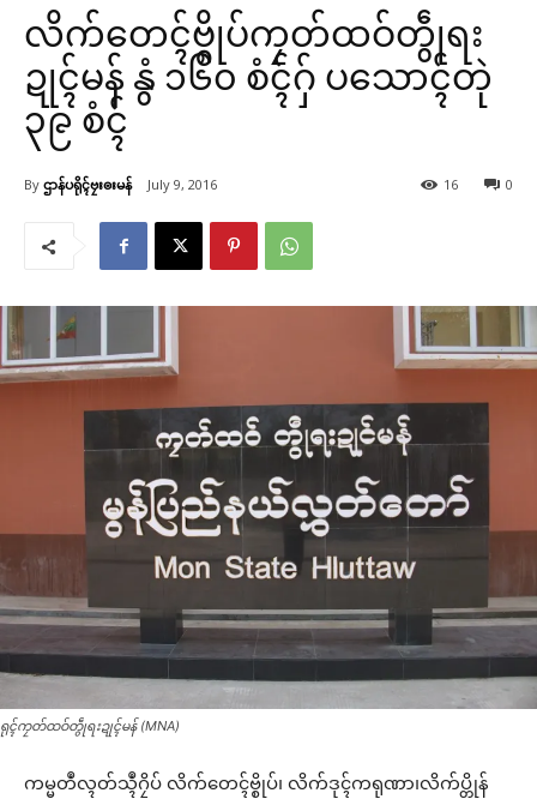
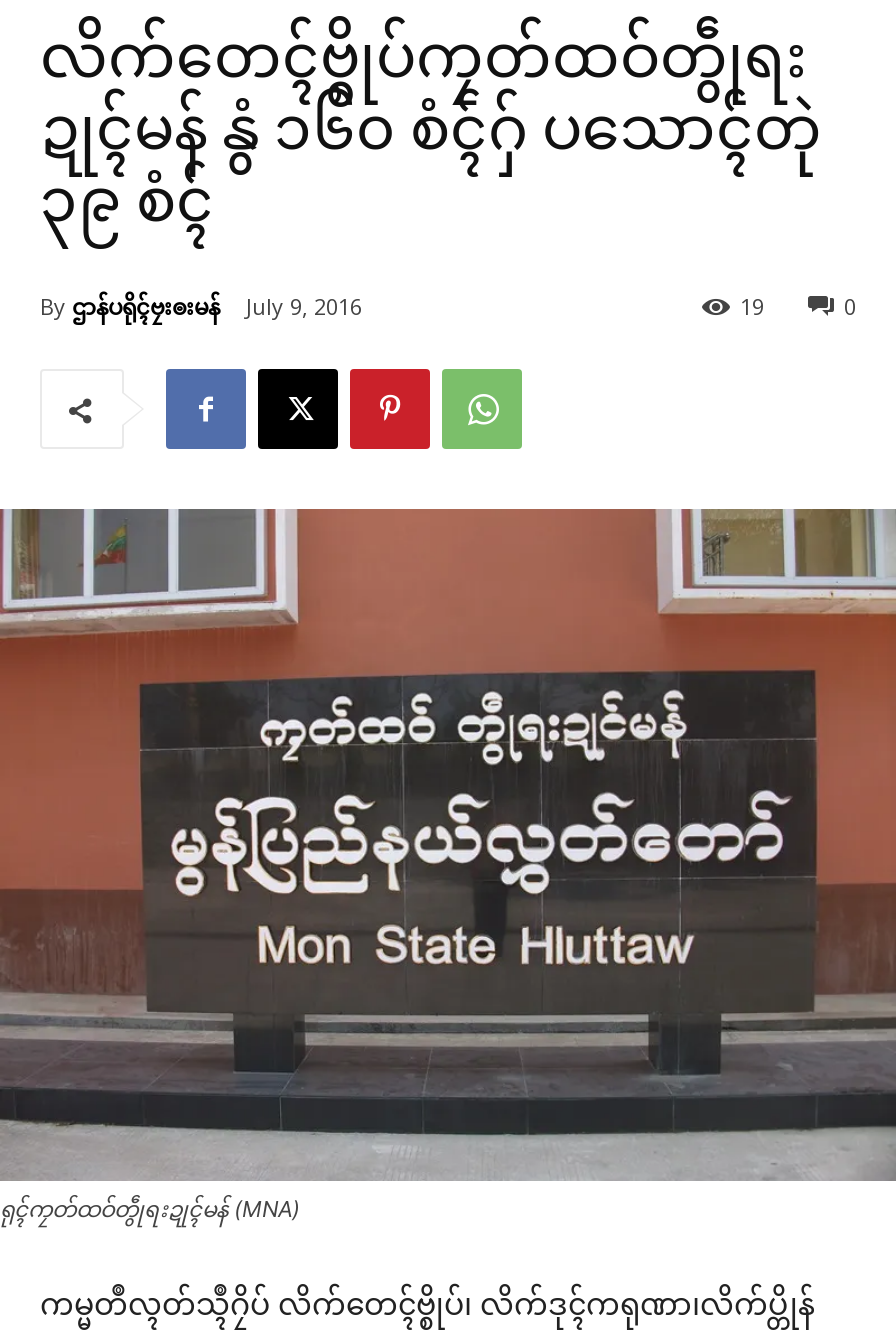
[444,175,458,193] 16 -> [740,291,764,321] 19

